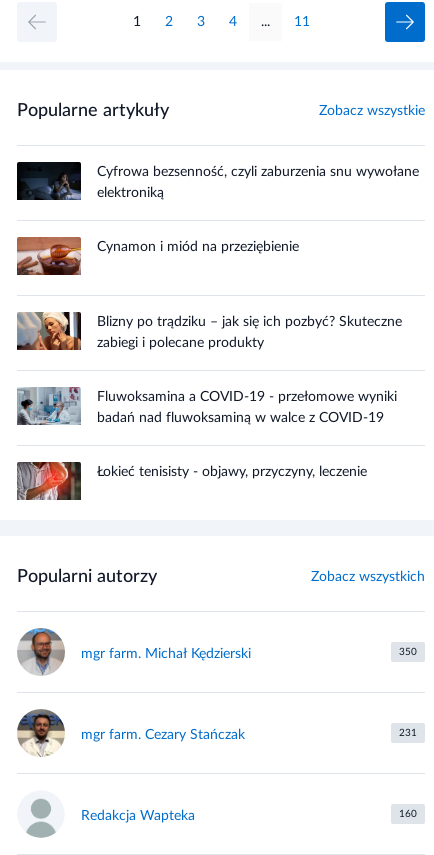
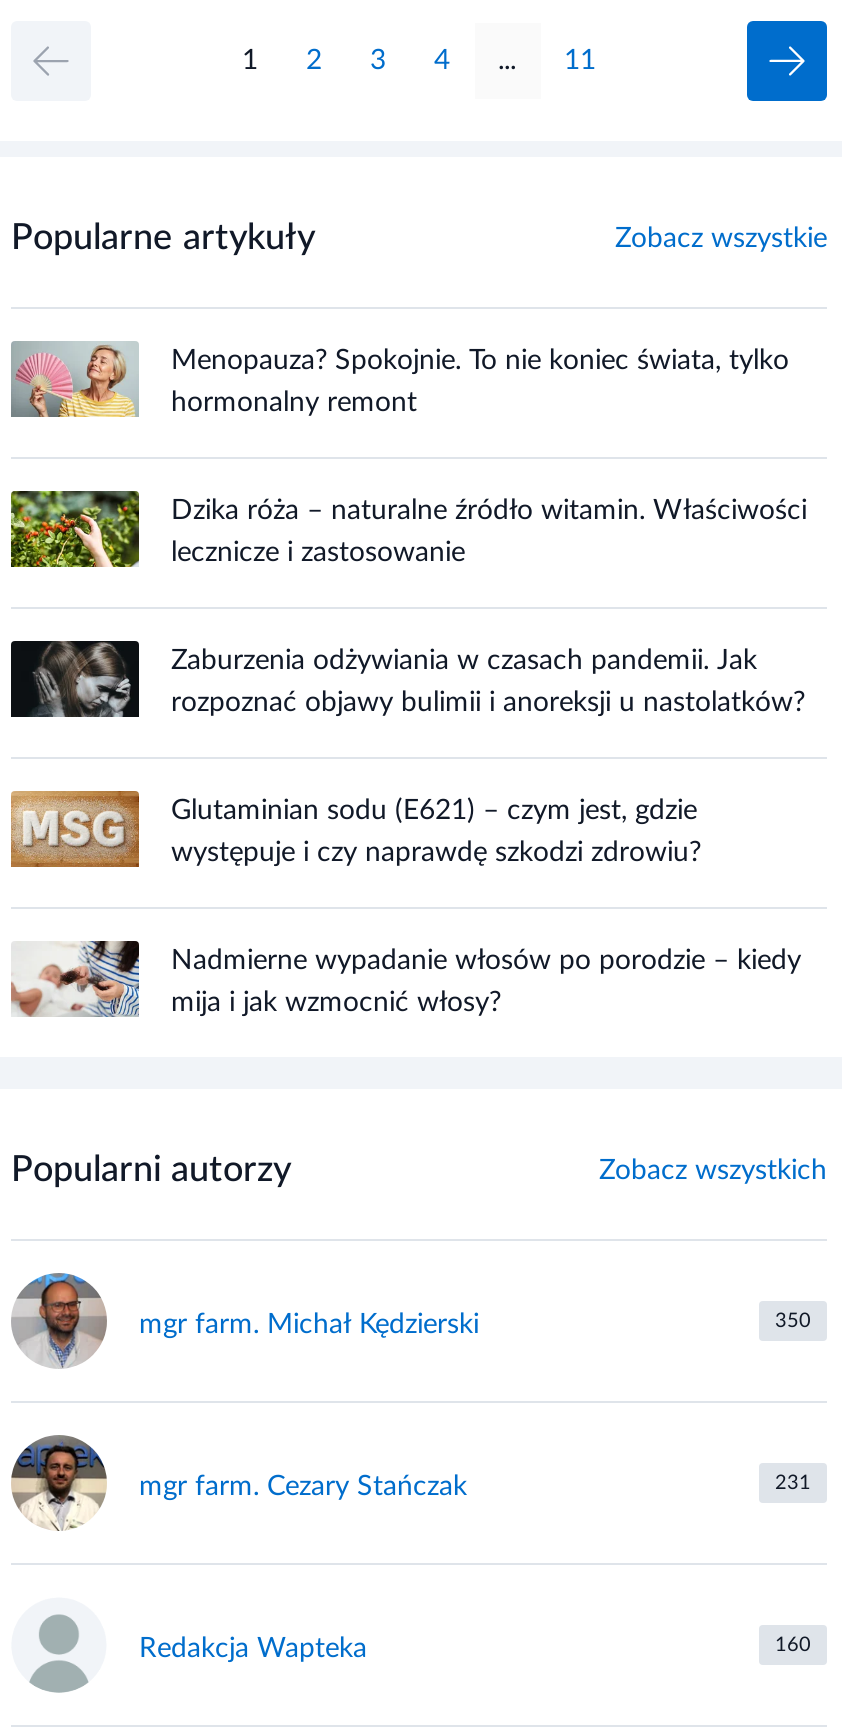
[17,161,419,201] [image] | Cyfrowa bezsenność, czyli zaburzenia snu wywołane | elektroniką -> [13,341,789,419] [image] | Menopauza? Spokojnie. To nie koniec świata, tylko | hormonalny remont
[17,236,299,276] [image] | Cynamon i miód na przeziębienie -> [9,489,807,569] [image] | Dzika róża – naturalne źródło witamin. Właściwości | lecznicze i zastosowanie
[16,311,402,351] [image] | Blizny po trądziku – jak się ich pozbyć? Skuteczne | zabiegi i polecane produkty -> [11,639,805,719] [image] | Zaburzenia odżywiania w czasach pandemii. Jak | rozpoznać objawy bulimii i anoreksji u nastolatków?
[16,386,397,426] [image] | Fluwoksamina a COVID-19 - przełomowe wyniki | badań nad fluwoksaminą w walce z COVID-19 -> [9,789,701,869] [image] | Glutaminian sodu (E621) – czym jest, gdzie | występuje i czy naprawdę szkodzi zdrowiu?
[16,461,367,500] [image] | Łokieć tenisisty - objawy, przyczyny, leczenie -> [11,941,801,1017] [image] | Nadmierne wypadanie włosów po porodzie – kiedy | mija i jak wzmocnić włosy?

